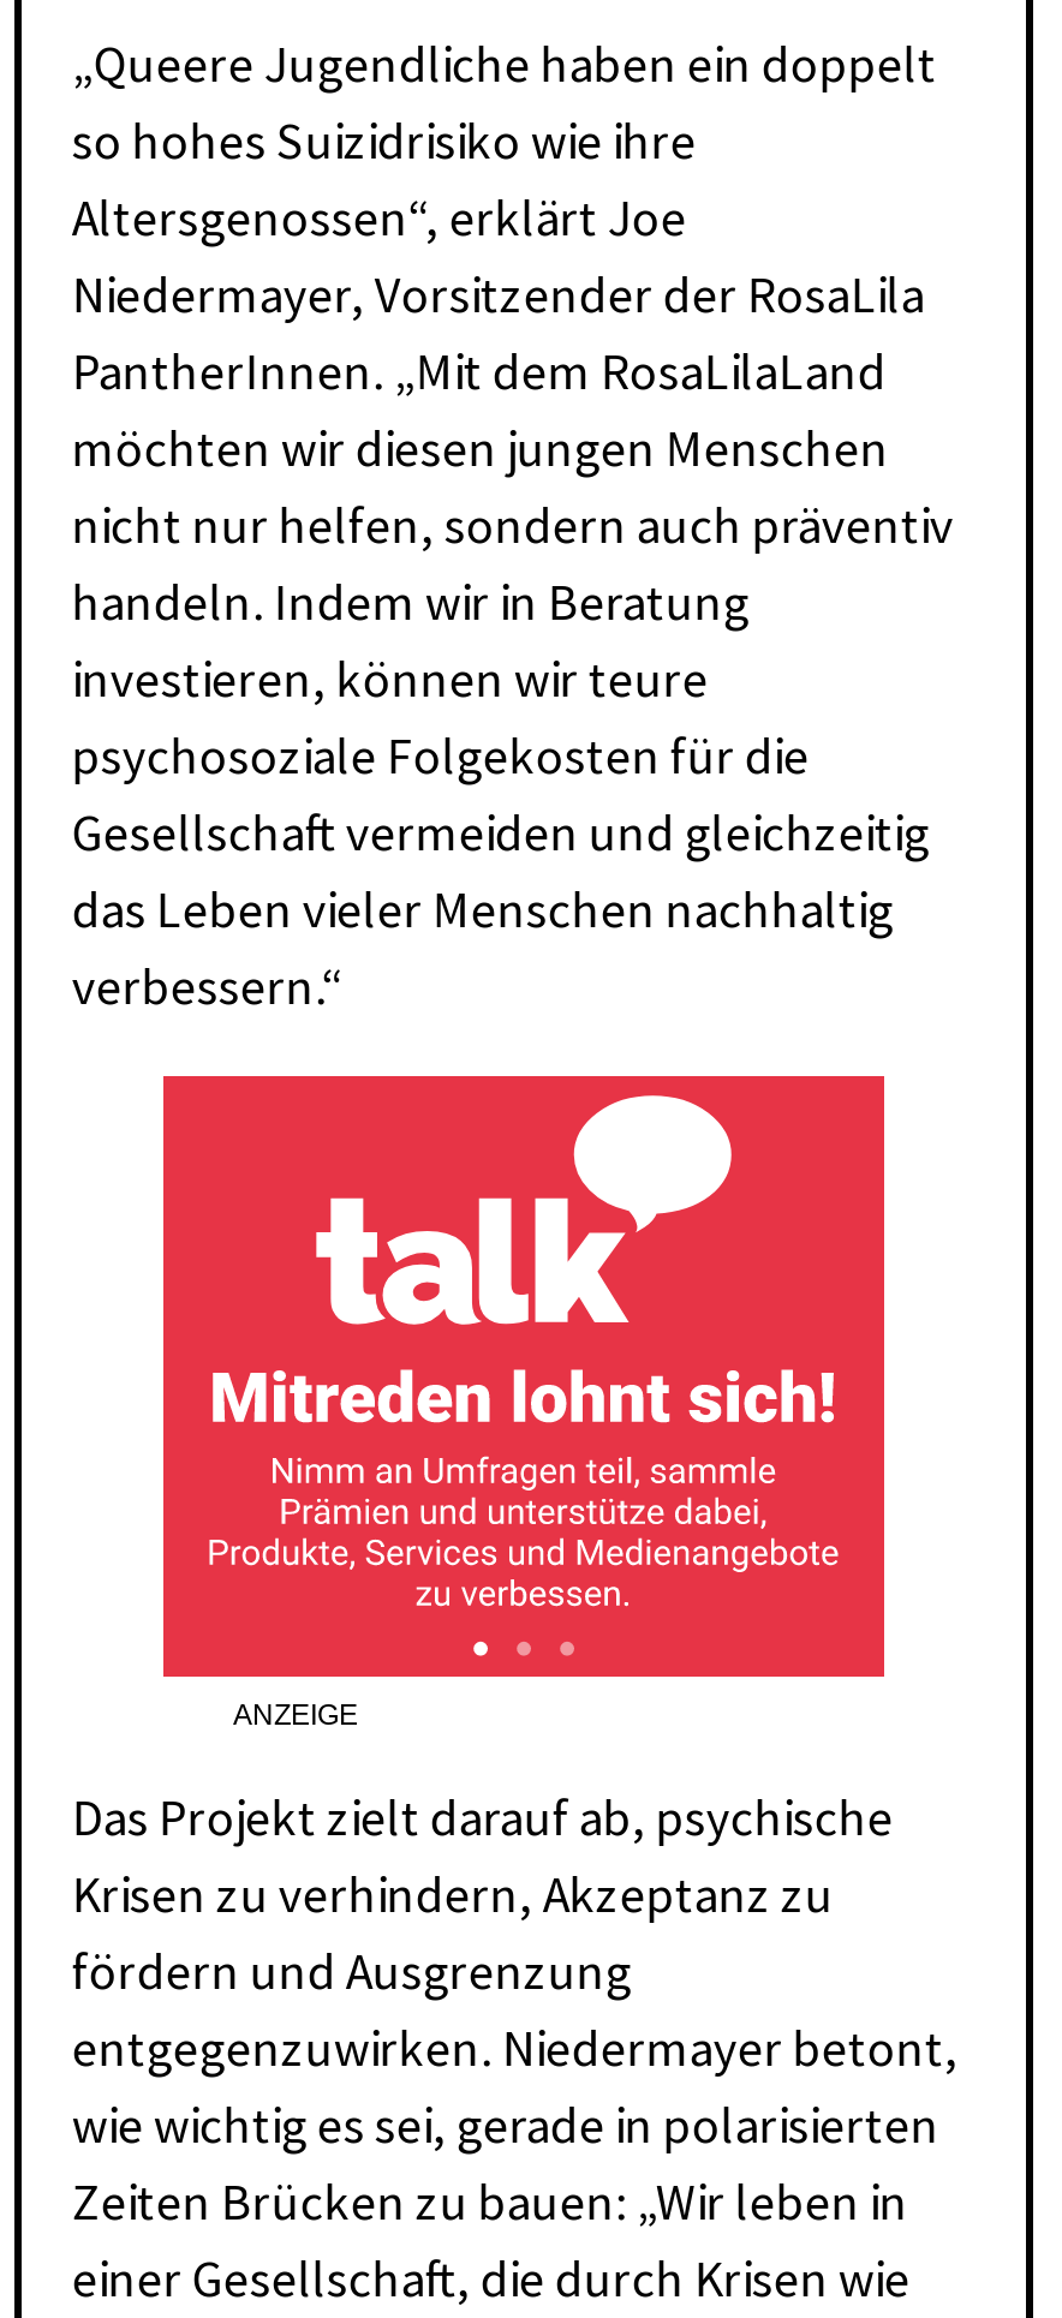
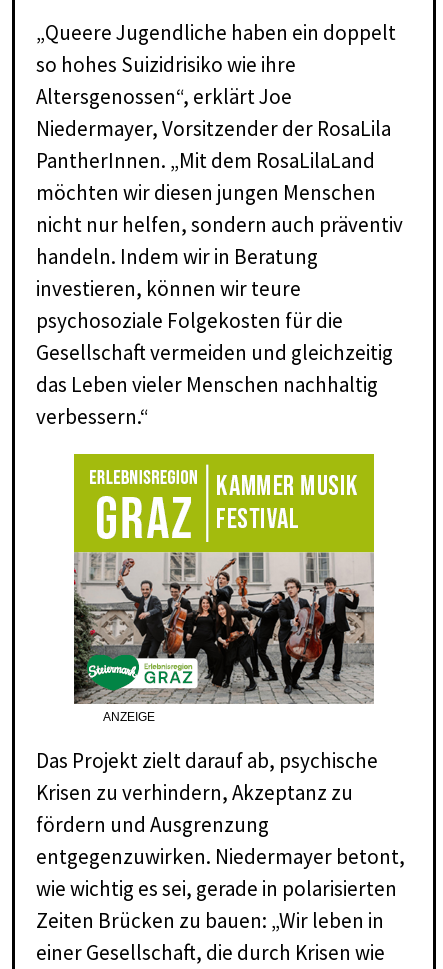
[161,1074,887,1679] [image] -> [73,453,375,705] [image]

